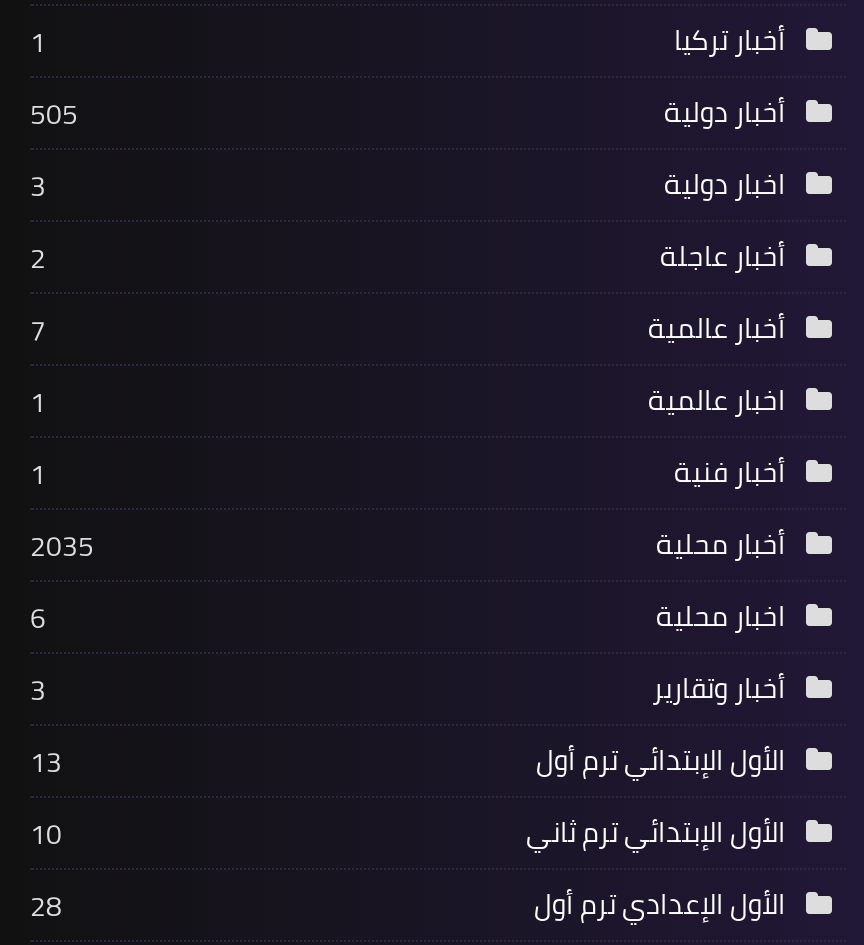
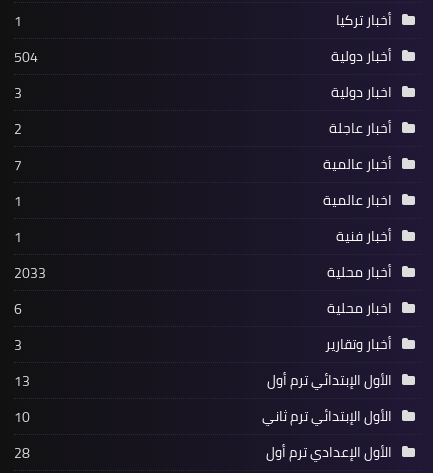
[30,88,78,140] 505 -> [14,44,38,70] 504
[30,520,94,572] 2035 -> [14,260,46,286] 2033

